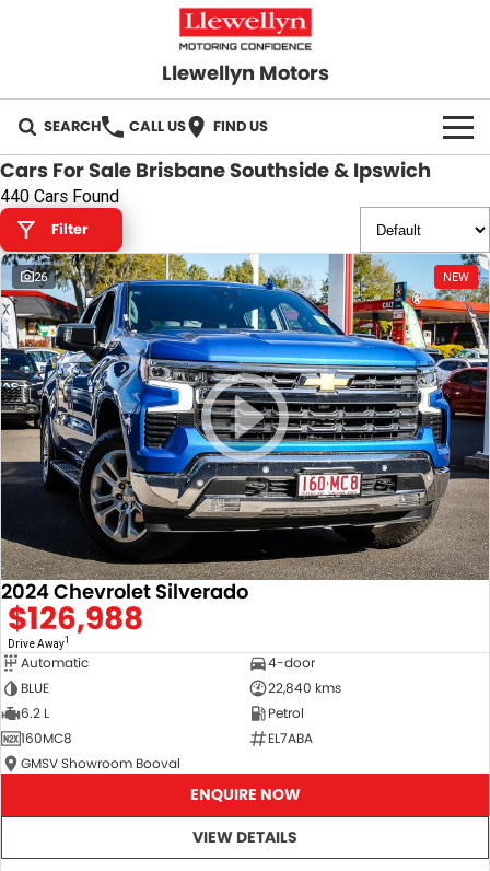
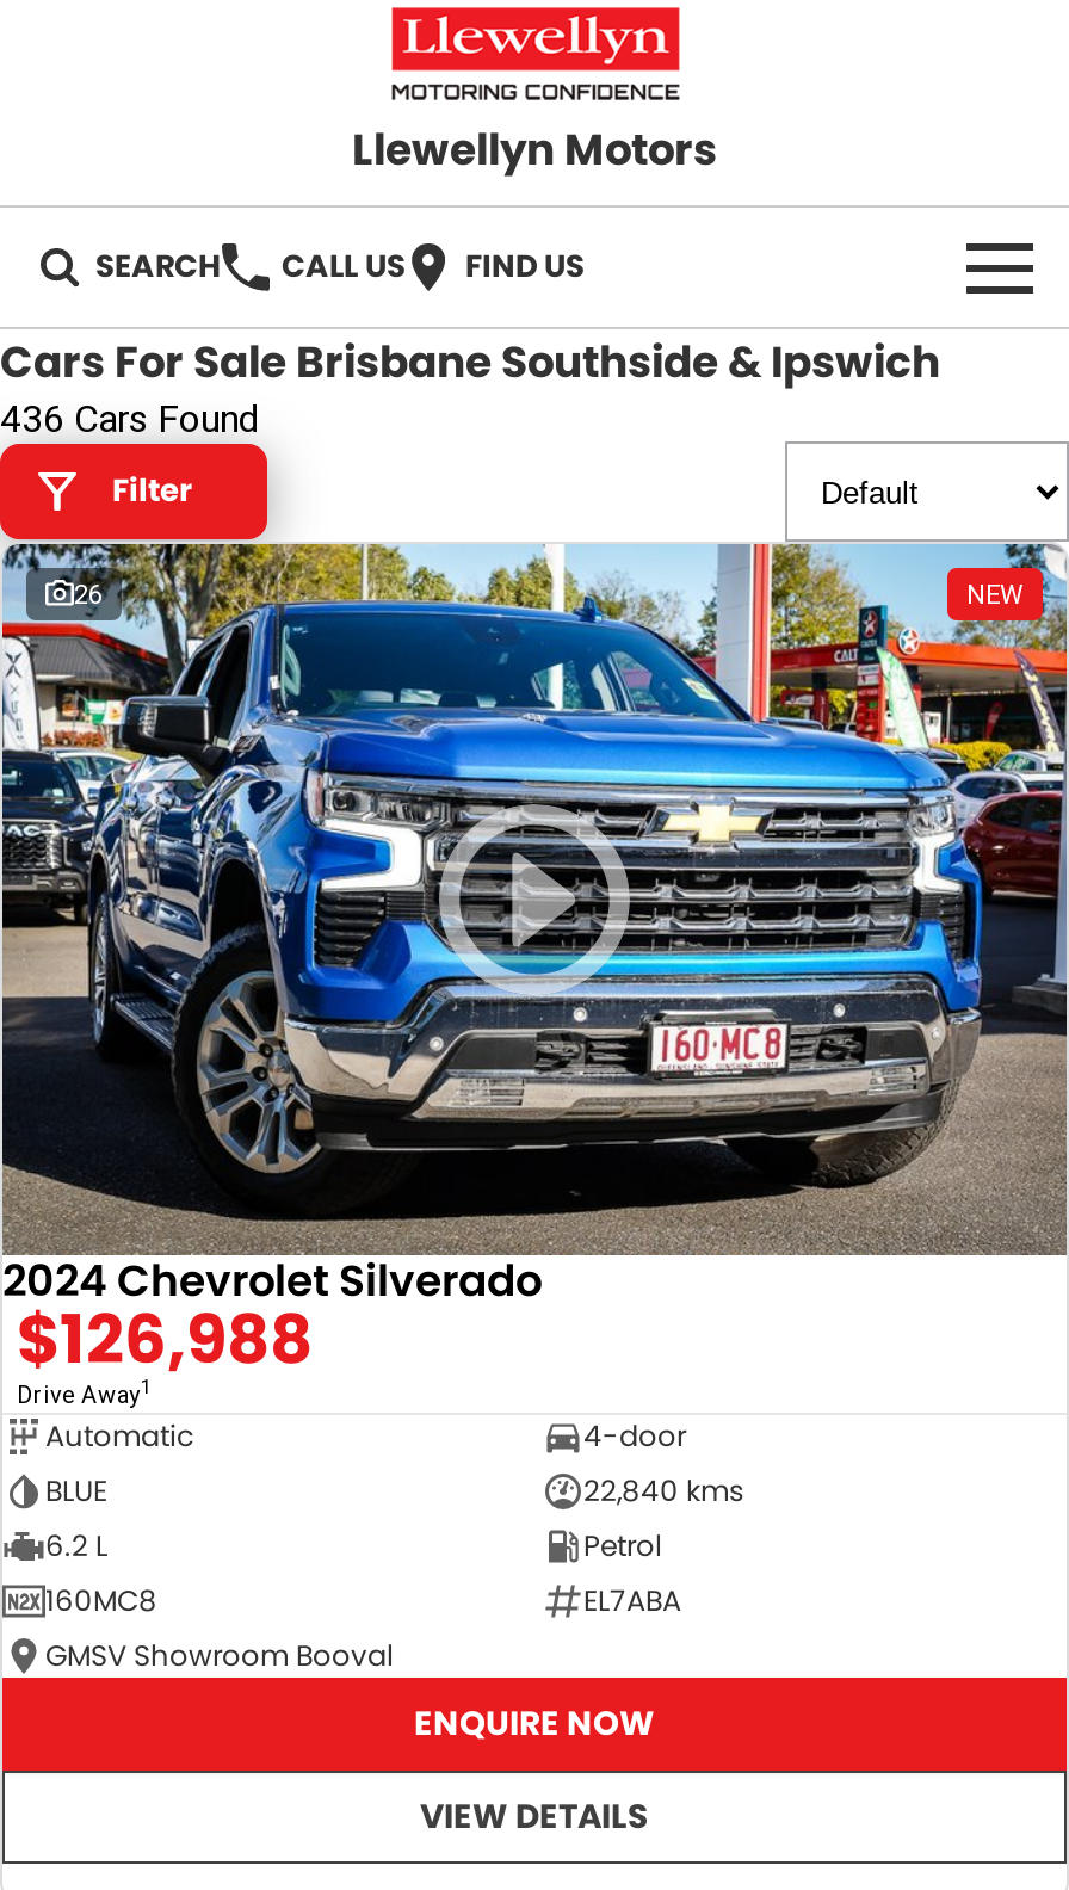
[0,185,119,207] 440 Cars Found -> [0,394,260,441] 436 Cars Found

